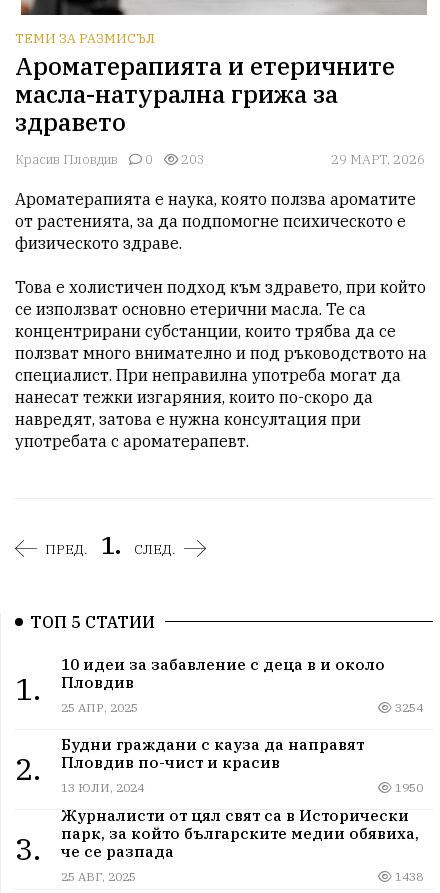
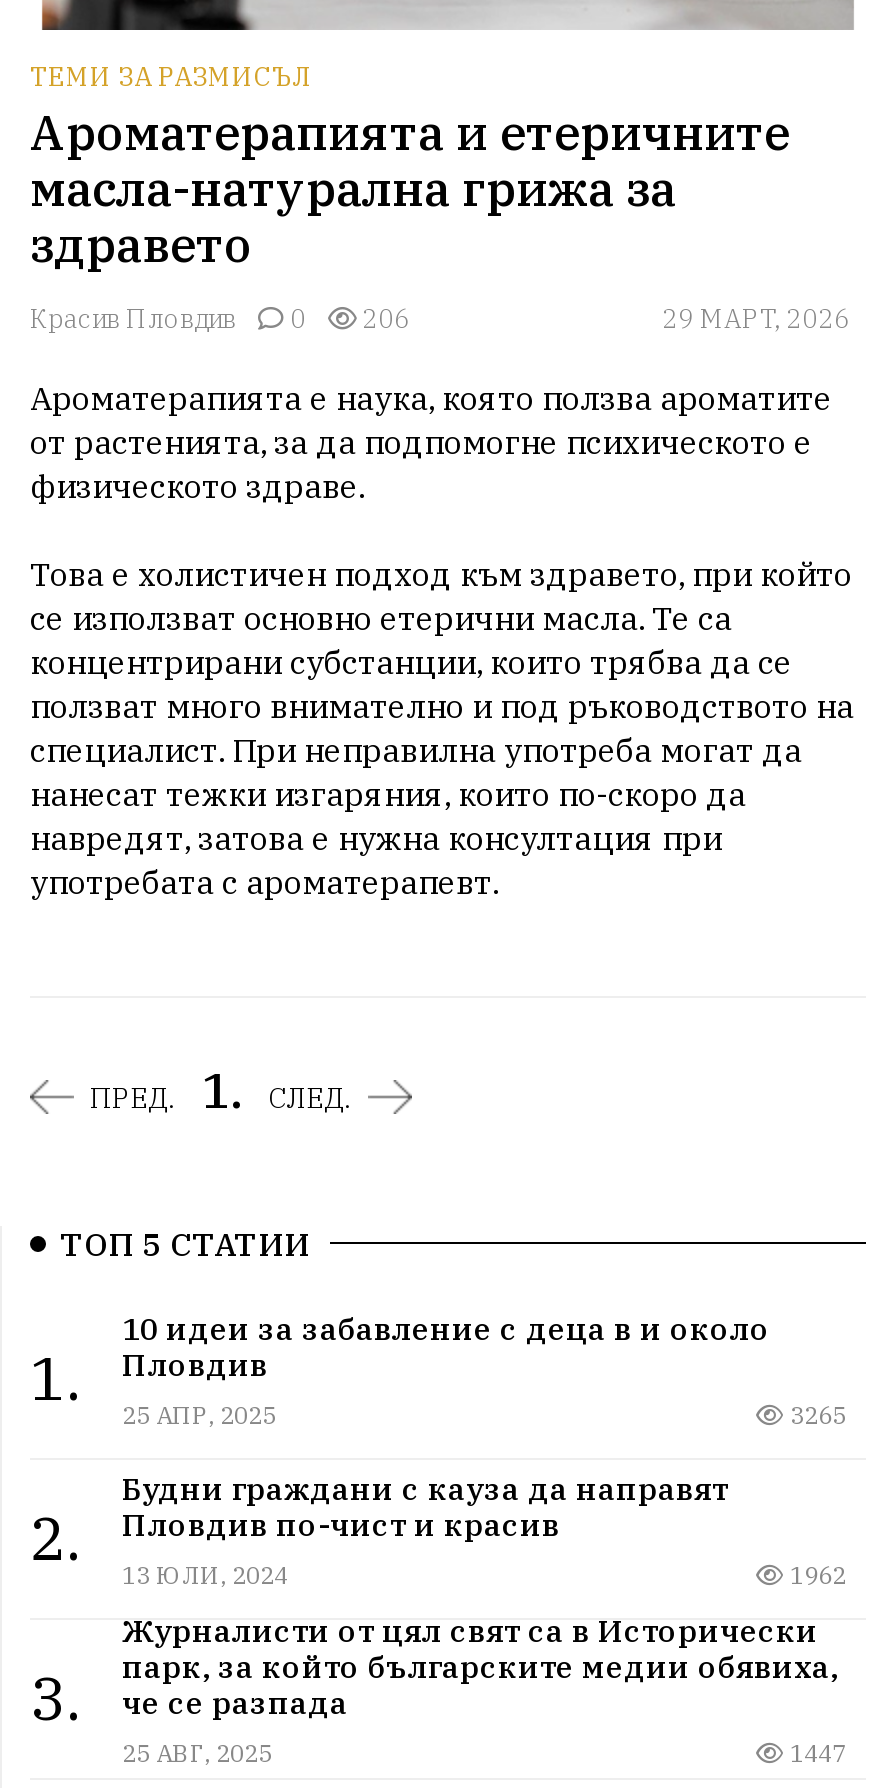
[15,151,205,168] Красив Пловдив 0 203 -> [30,301,410,335] Красив Пловдив 0 206
[392,700,423,715] 3254 -> [784,1400,846,1430] 3265
[392,780,423,795] 1950 -> [784,1560,846,1590] 1962
[392,869,423,884] 1438 -> [784,1738,846,1768] 1447

